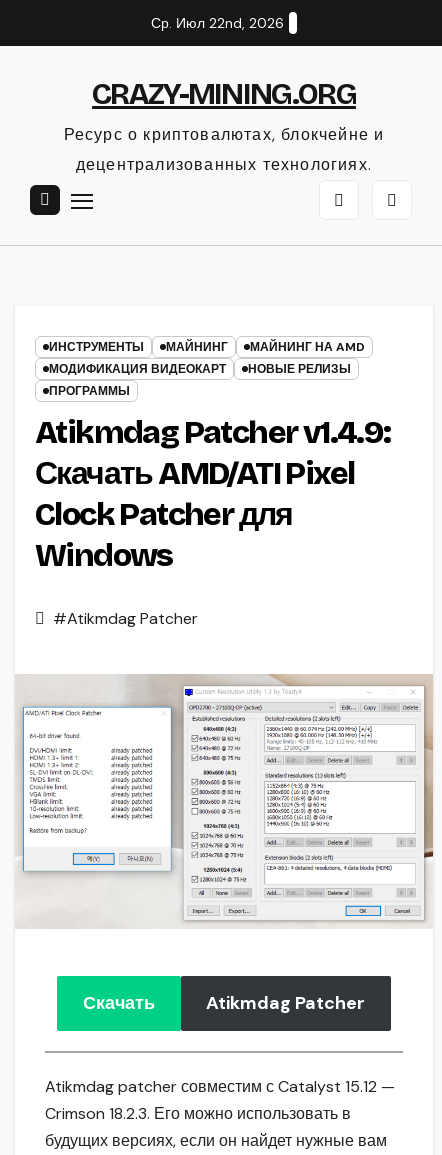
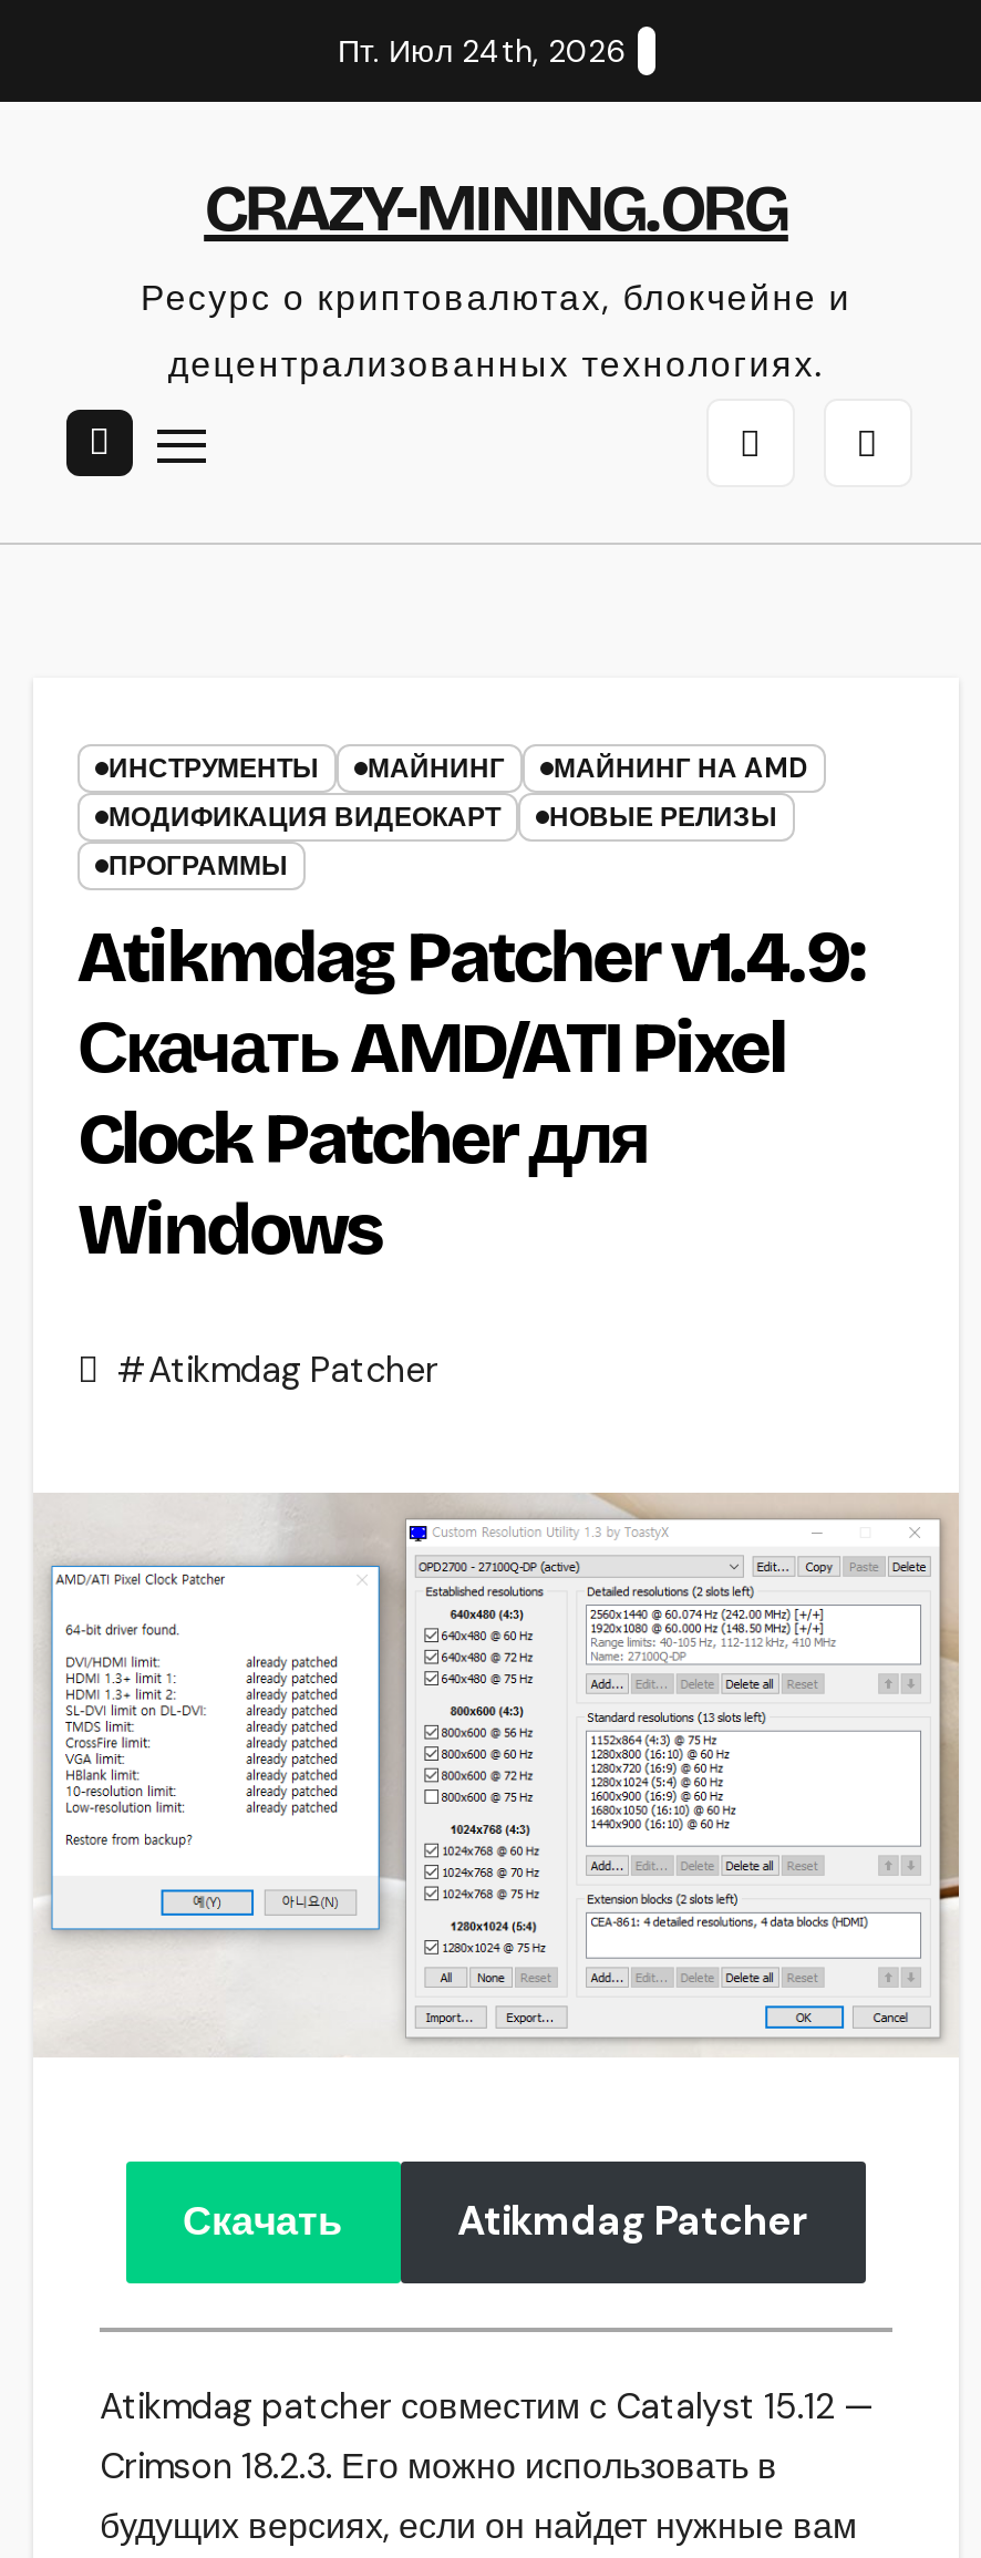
[151,14,284,32] Ср. Июл 22nd, 2026 -> [338,31,626,71] Пт. Июл 24th, 2026

